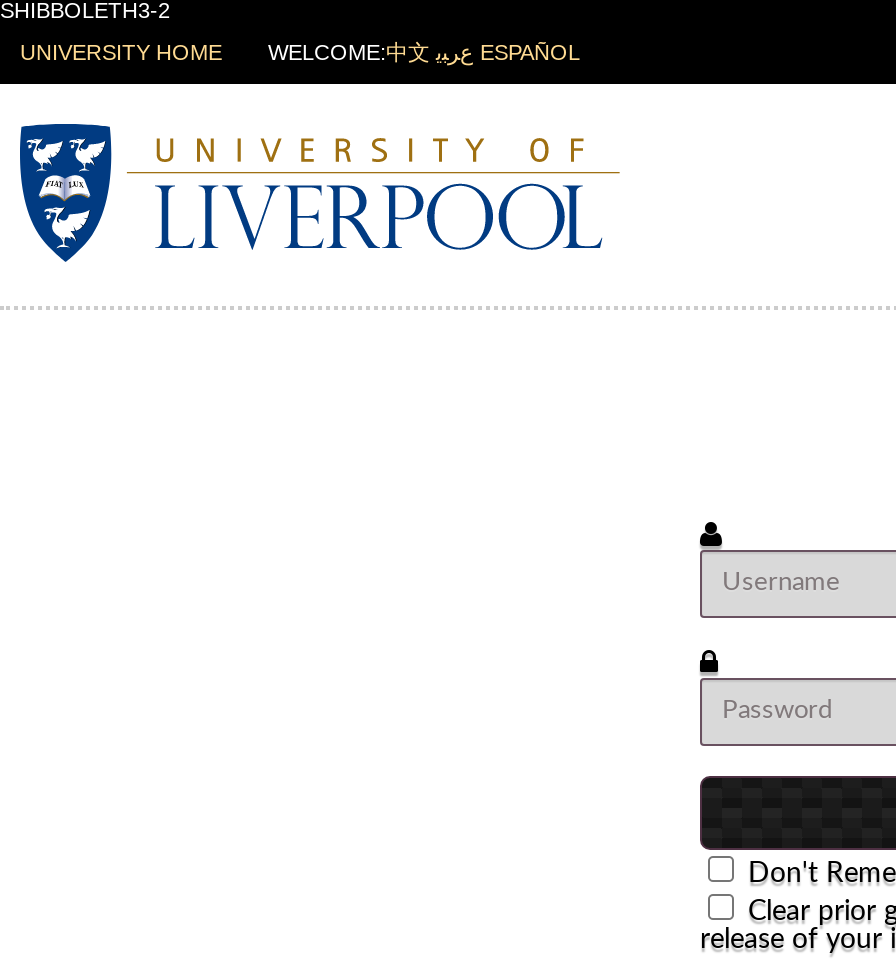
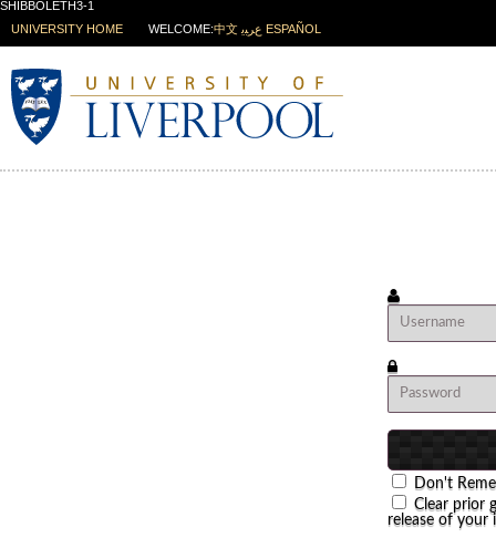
[0,0,170,22] SHIBBOLETH3-2 -> [0,0,94,12] SHIBBOLETH3-1

